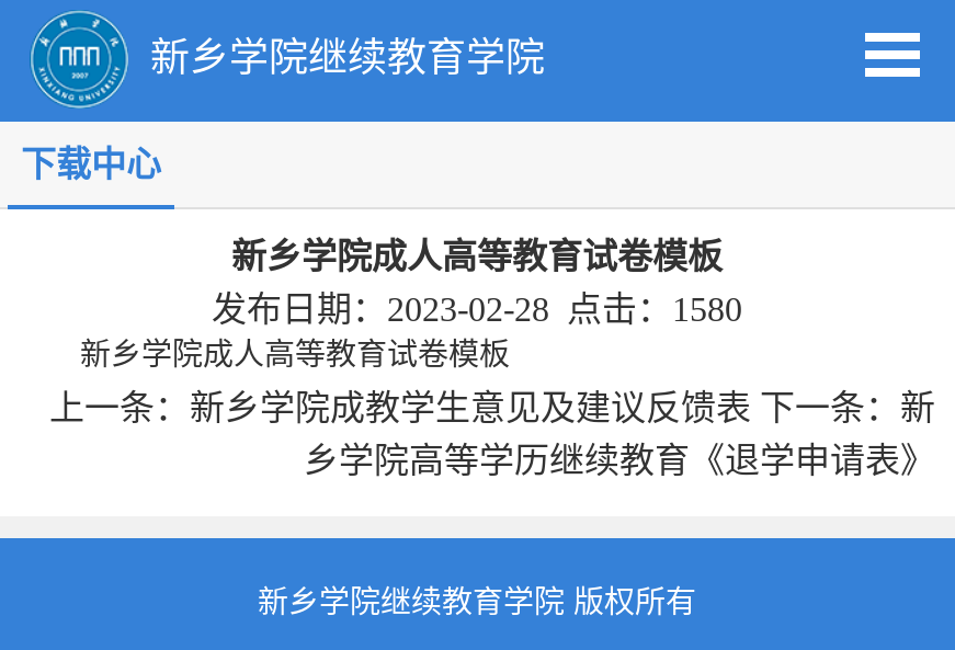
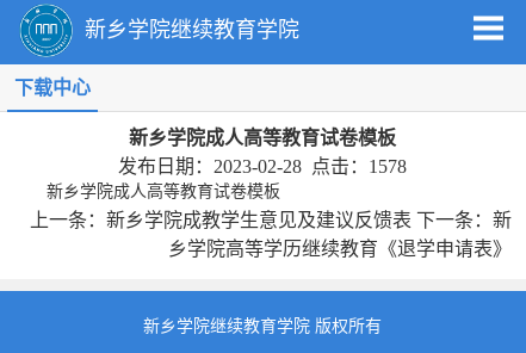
[212,290,742,328] 发布日期：2023-02-28 点击：1580 -> [118,156,407,176] 发布日期：2023-02-28 点击：1578

